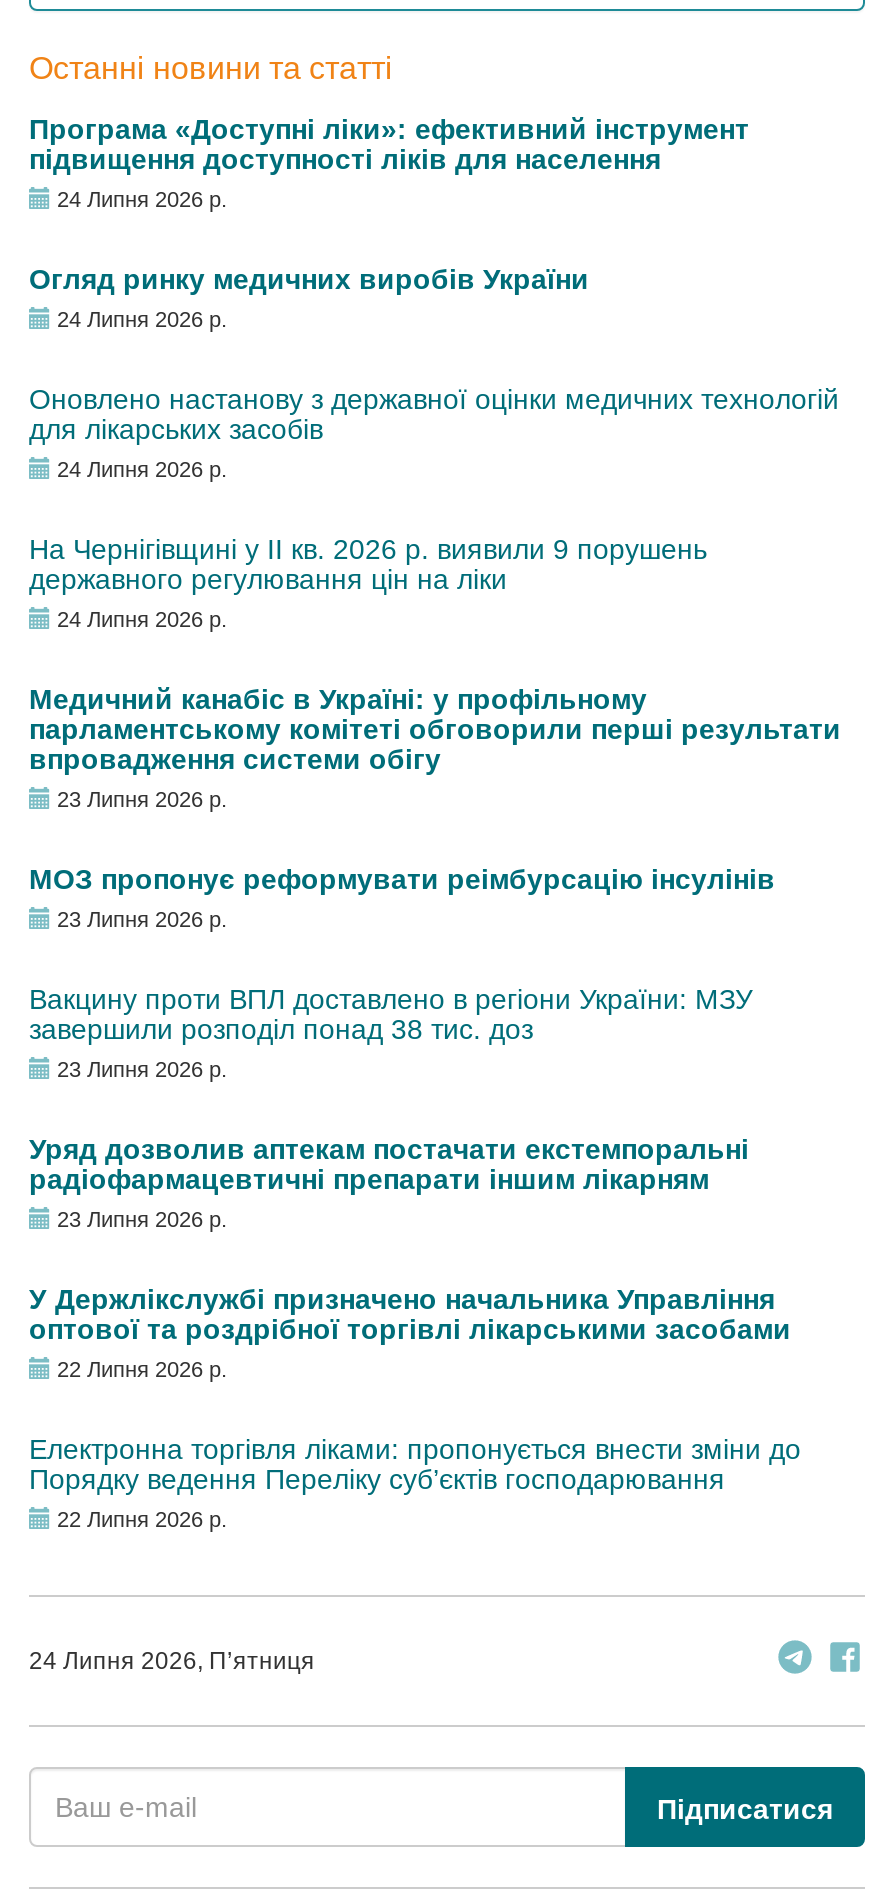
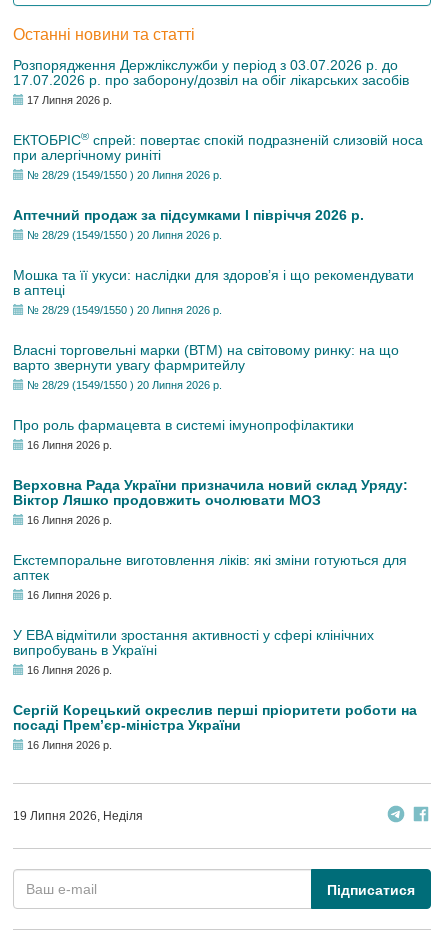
[29,113,749,211] Програма «Доступні ліки»: ефективний інструмент | підвищення доступності ліків для населення | 24 Липня 2026 р. -> [13,57,409,106] Розпорядження Держлікслужби у період з 03.07.2026 р. до | 17.07.2026 р. про заборону/дозвіл на обіг лікарських засобів | 17 Липня 2026 р.
[29,263,589,331] Огляд ринку медичних виробів України | 24 Липня 2026 р. -> [13,130,423,181] ЕКТОБРІС® спрей: повертає спокій подразненій слизовій носа | при алергічному риніті | № 28/29 (1549/1550 ) 20 Липня 2026 р.
[29,383,839,481] Оновлено настанову з державної оцінки медичних технологій | для лікарських засобів | 24 Липня 2026 р. -> [13,207,364,241] Аптечний продаж за підсумками І півріччя 2026 р. | № 28/29 (1549/1550 ) 20 Липня 2026 р.
[29,533,707,631] На Чернігівщині у ІІ кв. 2026 р. виявили 9 порушень | державного регулювання цін на ліки | 24 Липня 2026 р. -> [13,267,414,316] Мошка та її укуси: наслідки для здоров’я і що рекомендувати | в аптеці | № 28/29 (1549/1550 ) 20 Липня 2026 р.
[29,683,841,811] Медичний канабіс в Україні: у профільному | парламентському комітеті обговорили перші результати | впровадження системи обігу | 23 Липня 2026 р. -> [13,342,399,391] Власні торговельні марки (ВТМ) на світовому ринку: на що | варто звернути увагу фармритейлу | № 28/29 (1549/1550 ) 20 Липня 2026 р.
[29,863,775,931] МОЗ пропонує реформувати реімбурсацію інсулінів | 23 Липня 2026 р. -> [13,417,354,451] Про роль фармацевта в системі імунопрофілактики | 16 Липня 2026 р.
[29,983,753,1081] Вакцину проти ВПЛ доставлено в регіони України: МЗУ | завершили розподіл понад 38 тис. доз | 23 Липня 2026 р. -> [13,477,408,526] Верховна Рада України призначила новий склад Уряду: | Віктор Ляшко продовжить очолювати МОЗ | 16 Липня 2026 р.
[29,1133,749,1231] Уряд дозволив аптекам постачати екстемпоральні | радіофармацевтичні препарати іншим лікарням | 23 Липня 2026 р. -> [13,552,407,601] Екстемпоральне виготовлення ліків: які зміни готуються для | аптек | 16 Липня 2026 р.
[29,1283,791,1381] У Держлікслужбі призначено начальника Управління | оптової та роздрібної торгівлі лікарськими засобами | 22 Липня 2026 р. -> [13,627,374,676] У EBA відмітили зростання активності у сфері клінічних | випробувань в Україні | 16 Липня 2026 р.
[29,1433,801,1531] Електронна торгівля ліками: пропонується внести зміни до | Порядку ведення Переліку суб’єктів господарювання | 22 Липня 2026 р. -> [13,702,417,751] Сергій Корецький окреслив перші пріоритети роботи на | посаді Прем’єр-міністра України | 16 Липня 2026 р.
[29,1647,315,1675] 24 Липня 2026, П’ятниця -> [13,809,143,823] 19 Липня 2026, Неділя

